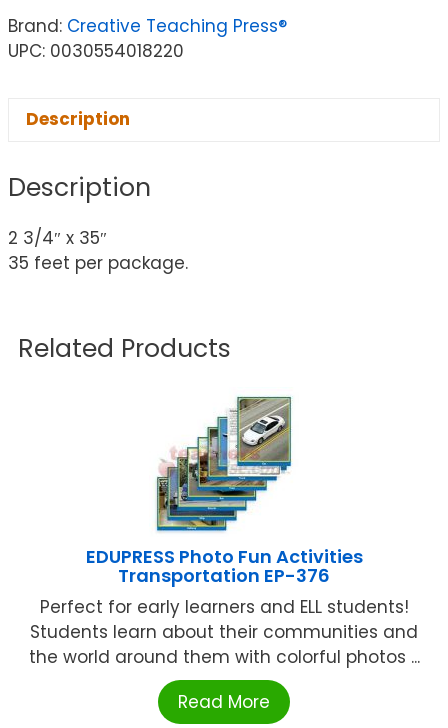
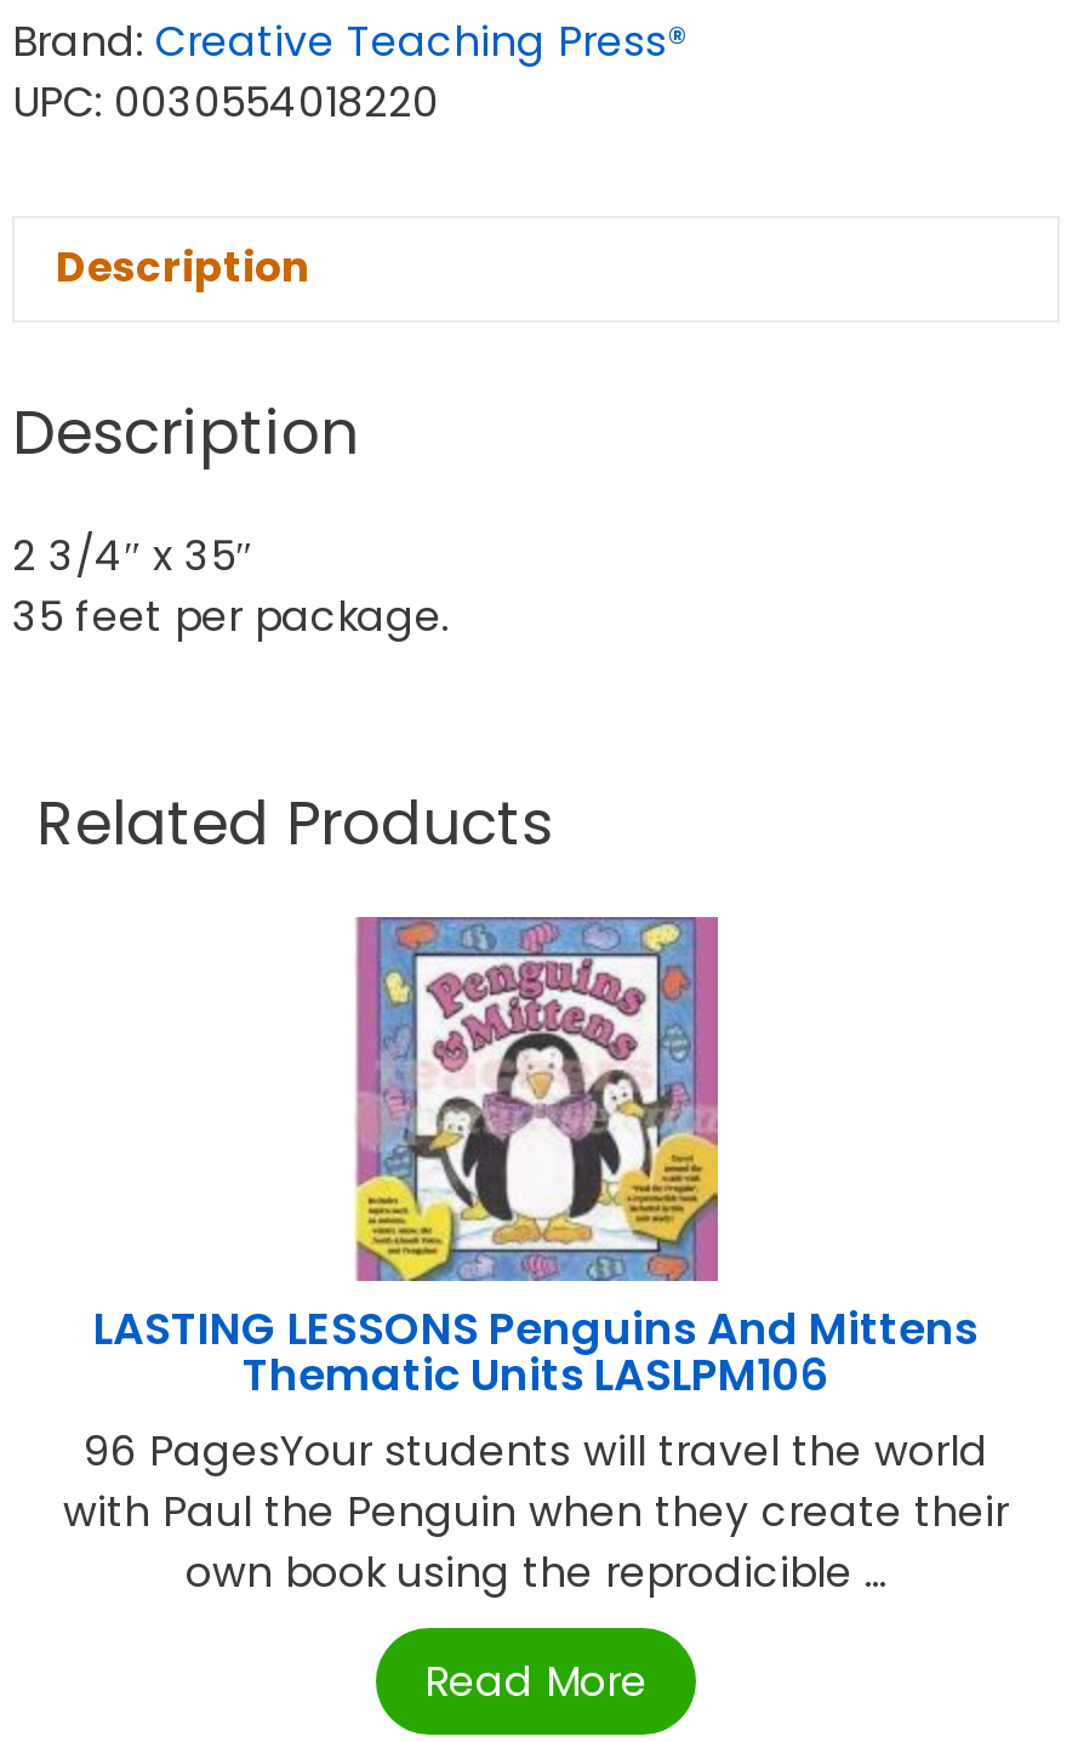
[28,387,419,669] [image] | EDUPRESS Photo Fun Activities | Transportation EP-376 | Perfect for early learners and ELL students! | Students learn about their communities and | the world around them with colorful photos ... -> [63,915,1009,1602] [image] | LASTING LESSONS Penguins And Mittens | Thematic Units LASLPM106 | 96 PagesYour students will travel the world | with Paul the Penguin when they create their | own book using the reprodicible ...

